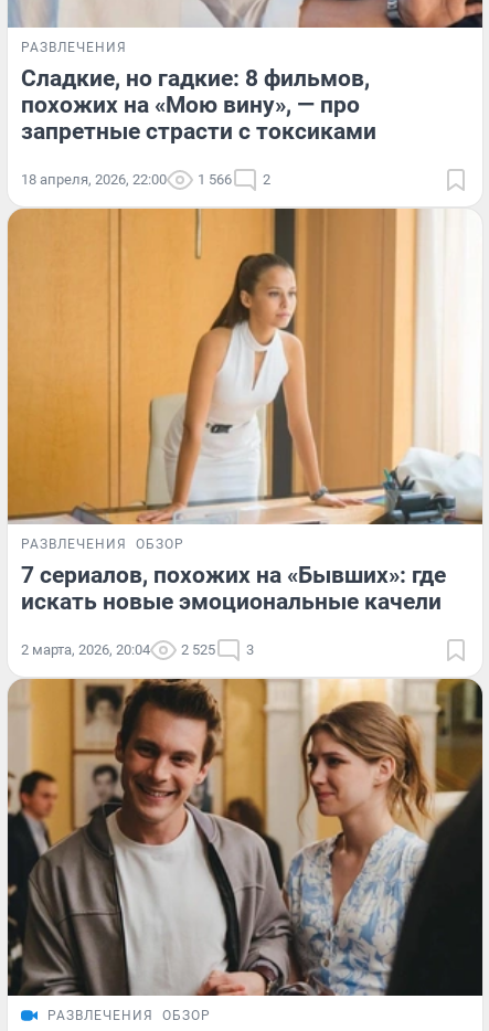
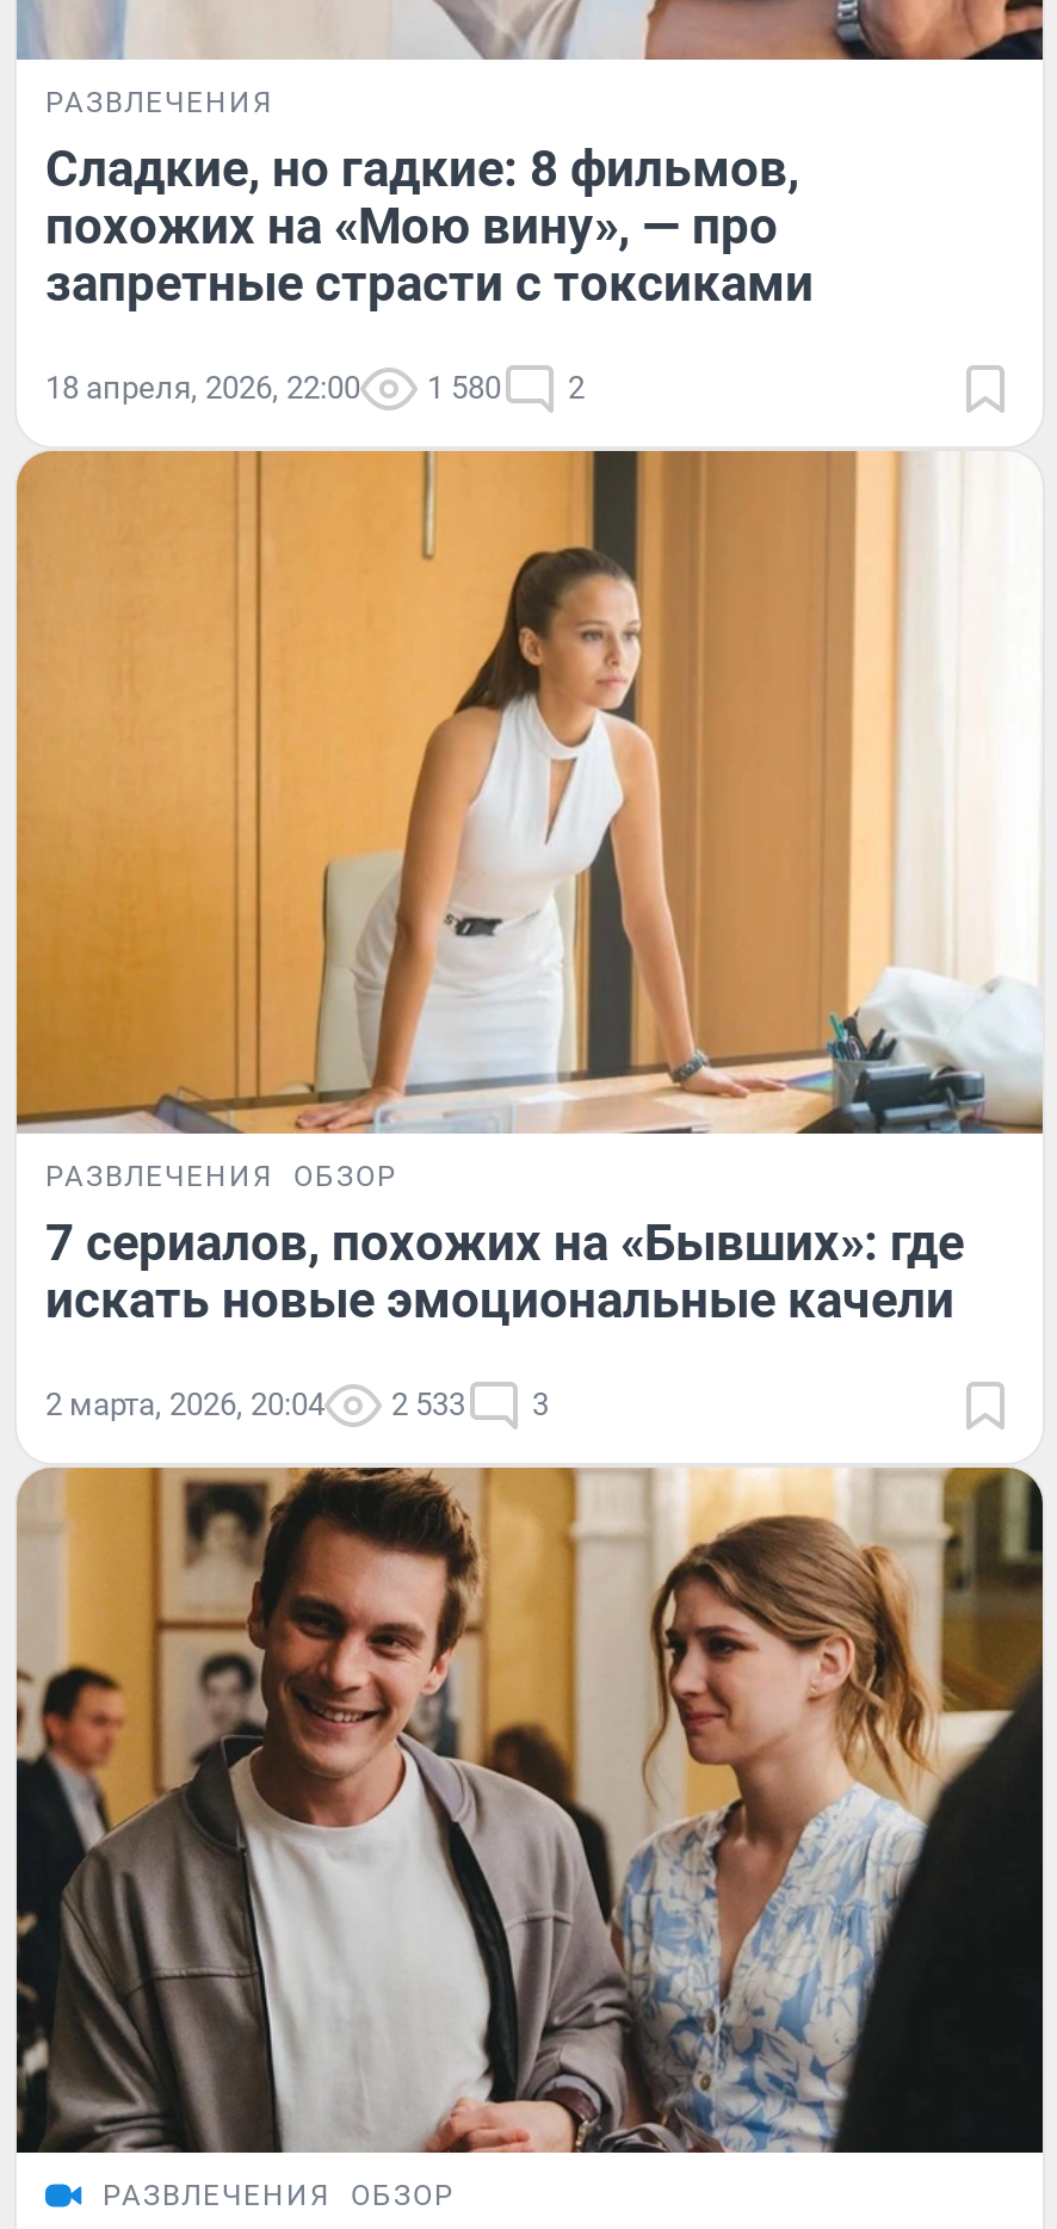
[21,171,270,187] 18 апреля, 2026, 22:00 1 566 2 -> [45,369,585,405] 18 апреля, 2026, 22:00 1 580 2
[21,642,254,658] 2 марта, 2026, 20:04 2 525 3 -> [45,1387,549,1423] 2 марта, 2026, 20:04 2 533 3

